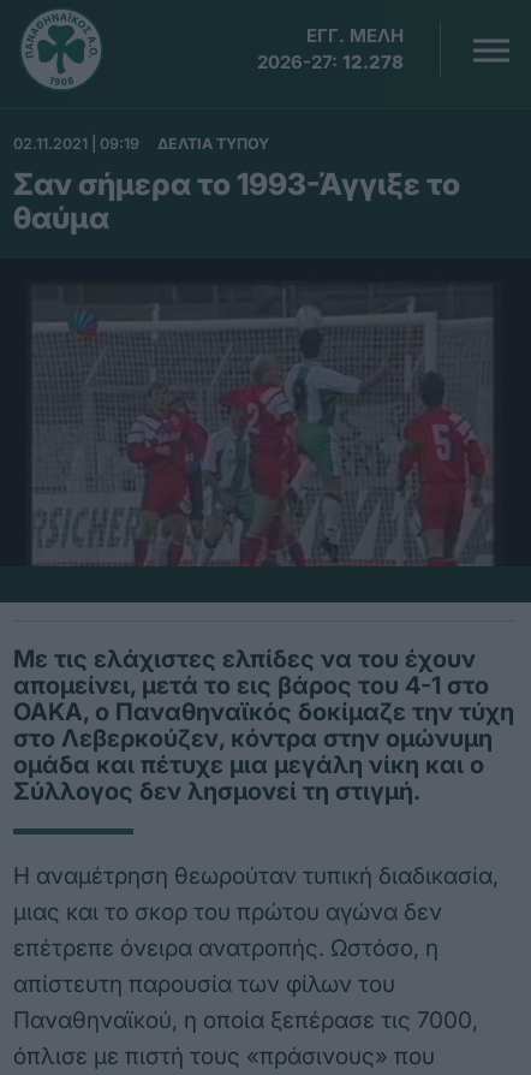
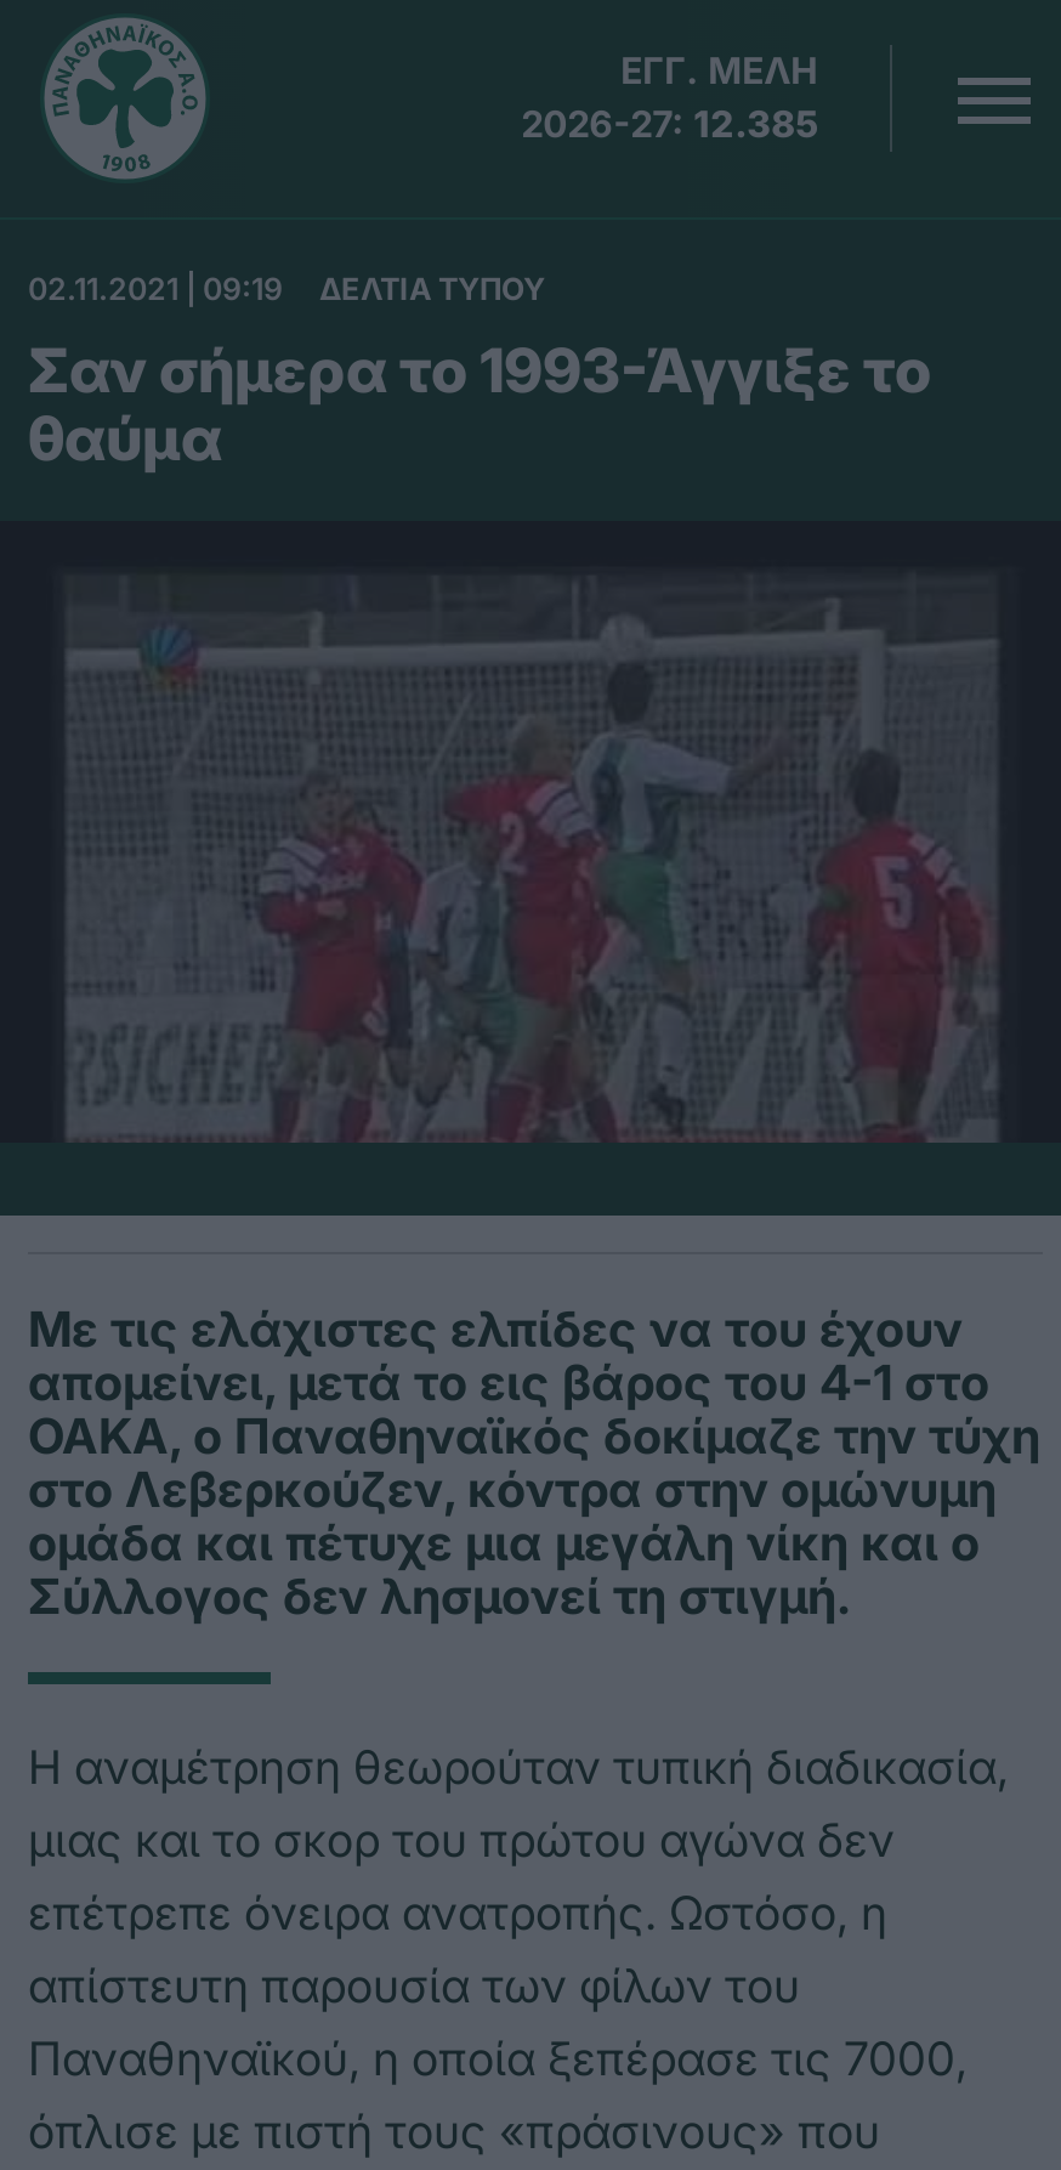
[257,51,404,73] 2026-27: 12.278 -> [521,101,817,147] 2026-27: 12.385

